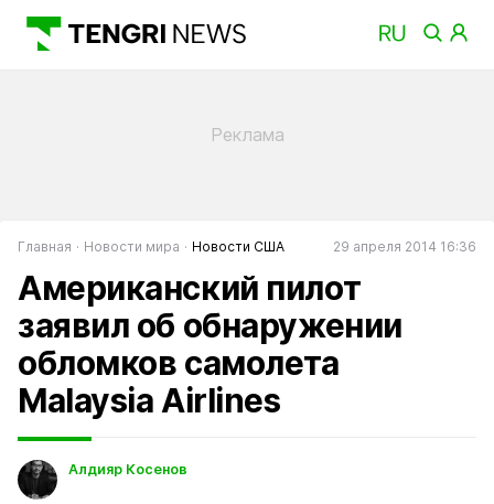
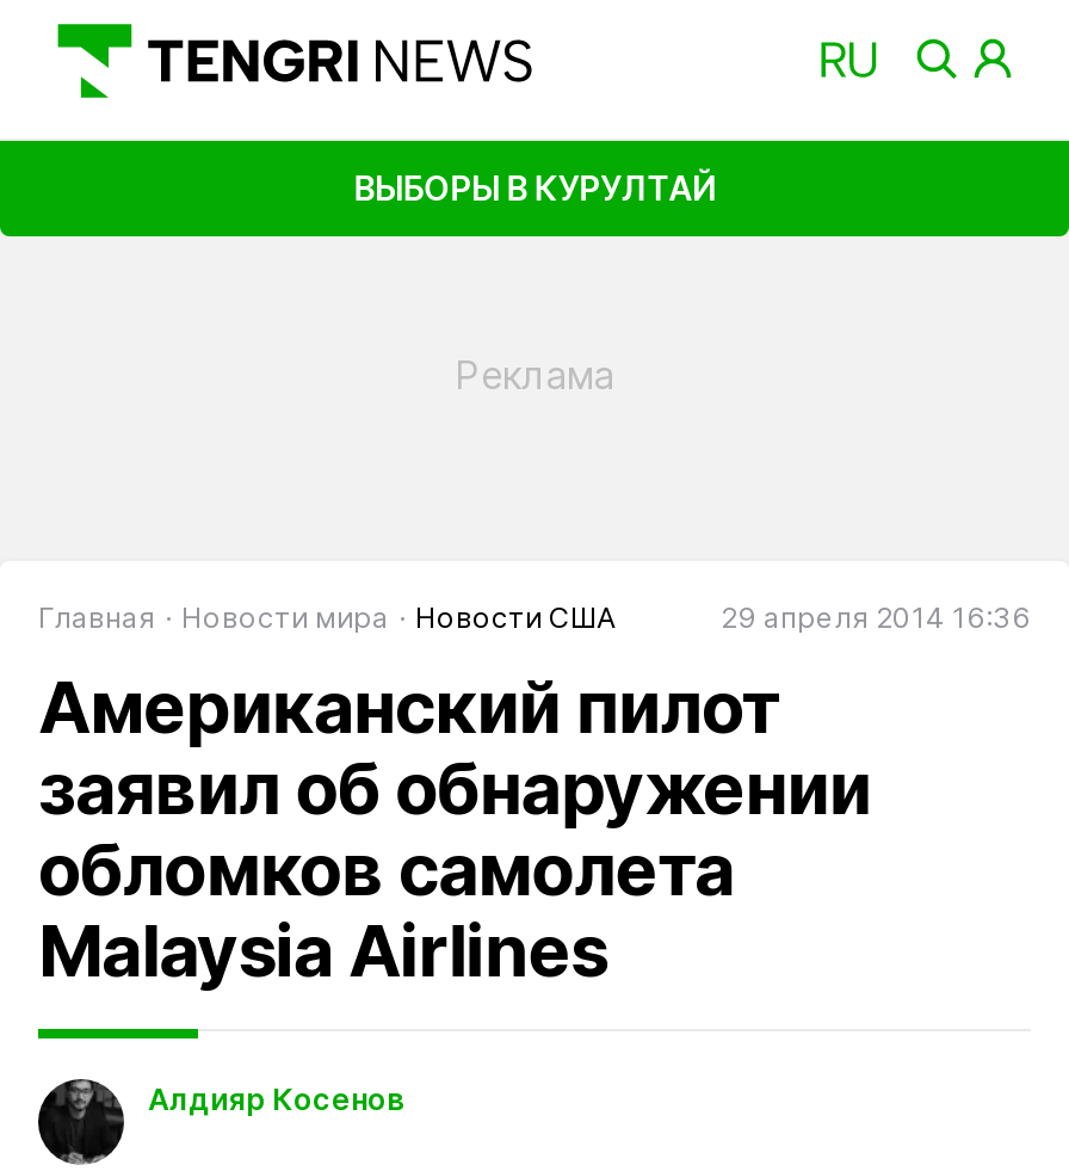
none -> [354,166,715,207] ВЫБОРЫ В КУРУЛТАЙ

